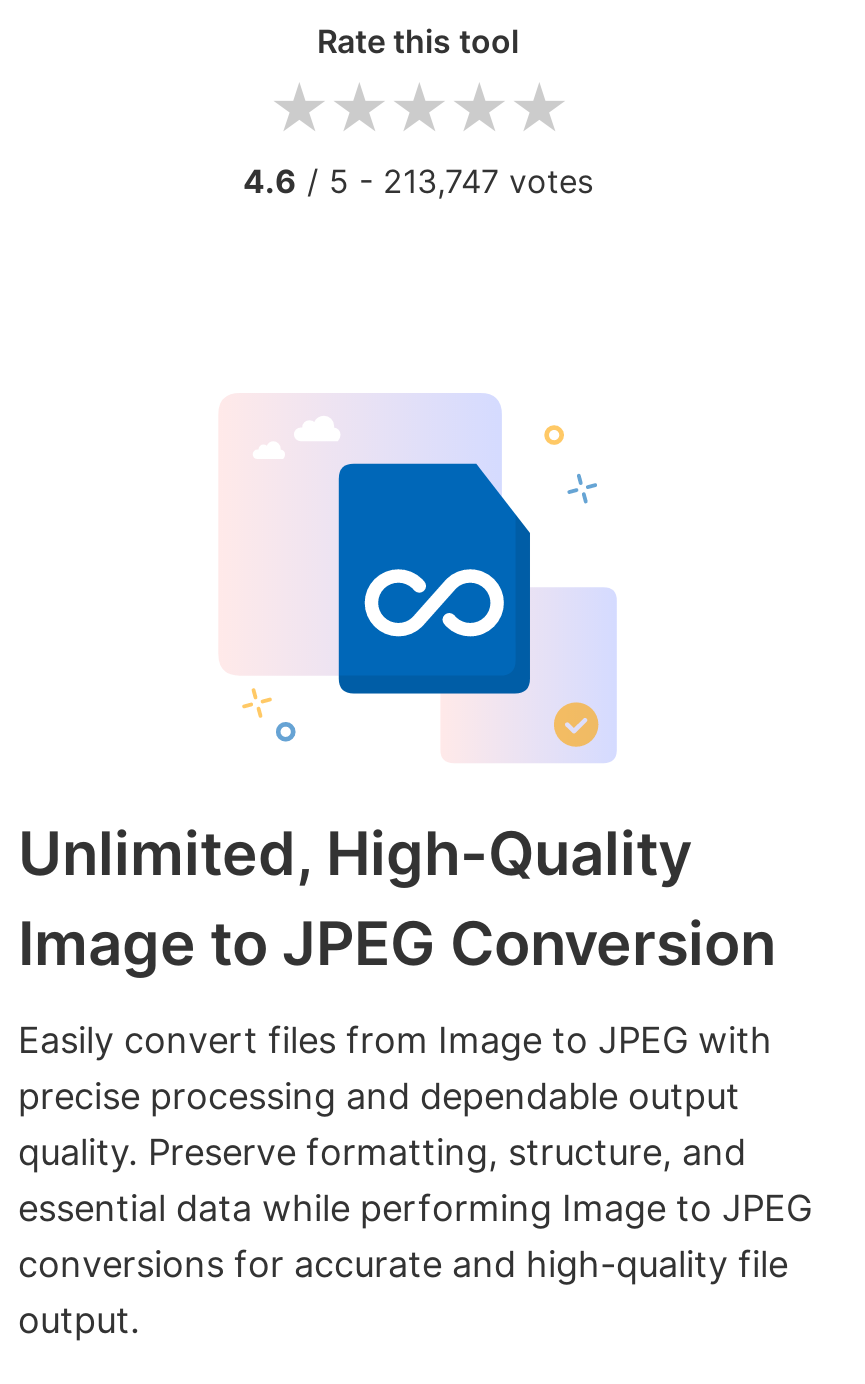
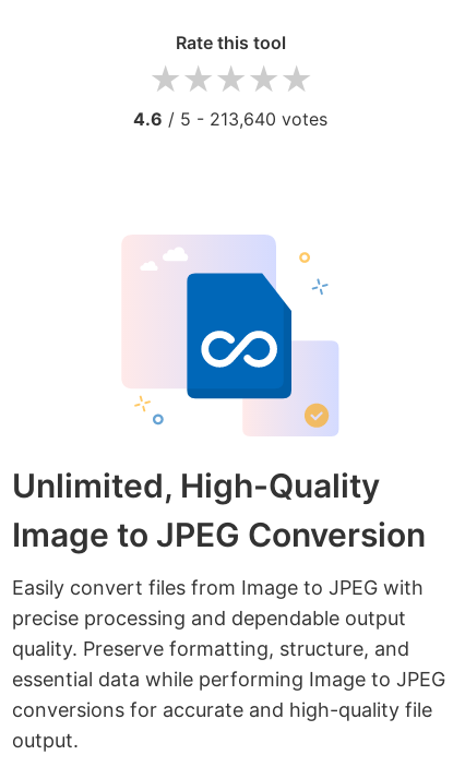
[243,160,593,200] 4.6 / 5 - 213,747 votes -> [133,107,327,129] 4.6 / 5 - 213,640 votes

